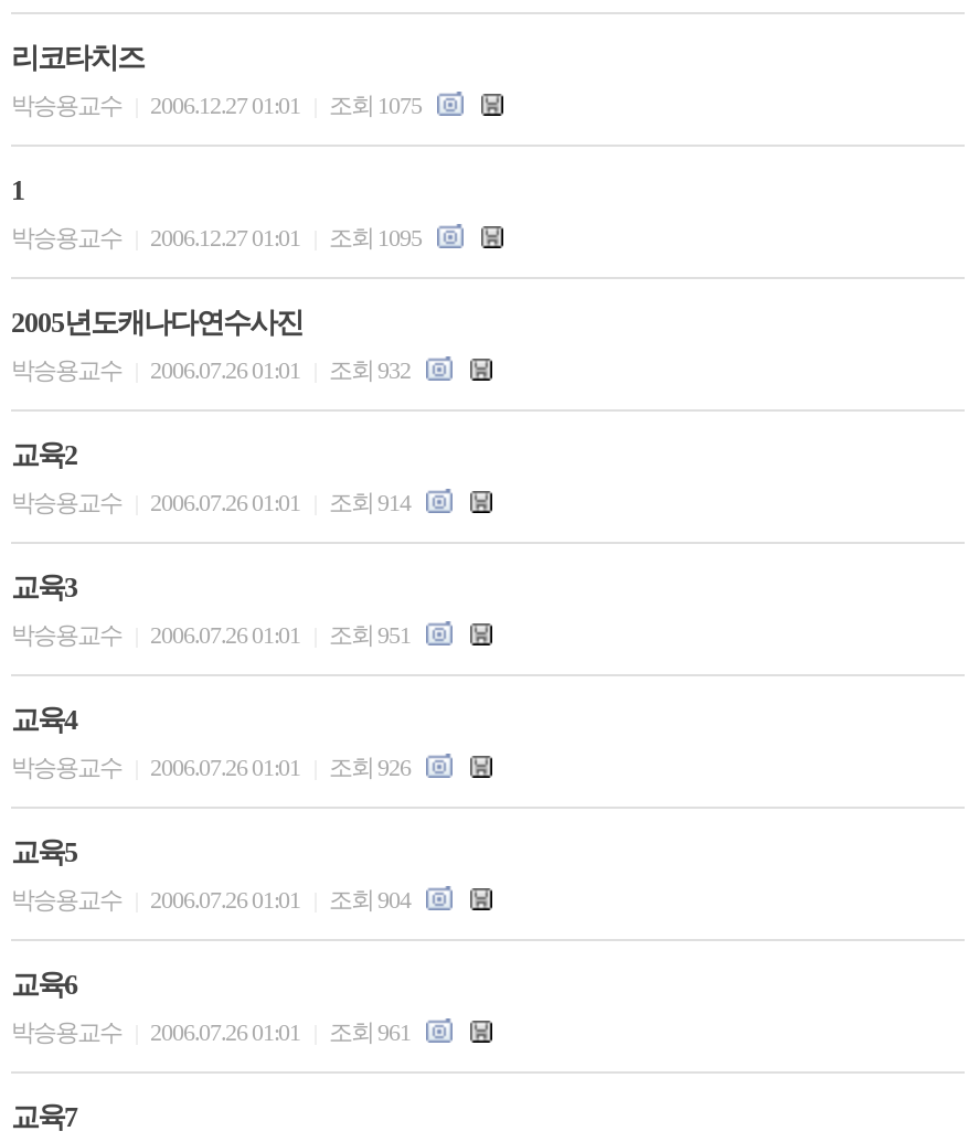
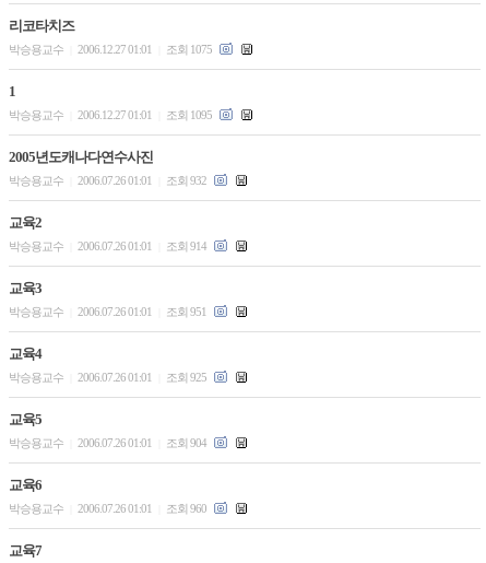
[11,754,415,780] 박승용교수 2006.07.26 01:01 조회 926 -> [9,371,209,384] 박승용교수 2006.07.26 01:01 조회 925
[11,1018,415,1045] 박승용교수 2006.07.26 01:01 조회 961 -> [9,502,209,515] 박승용교수 2006.07.26 01:01 조회 960

